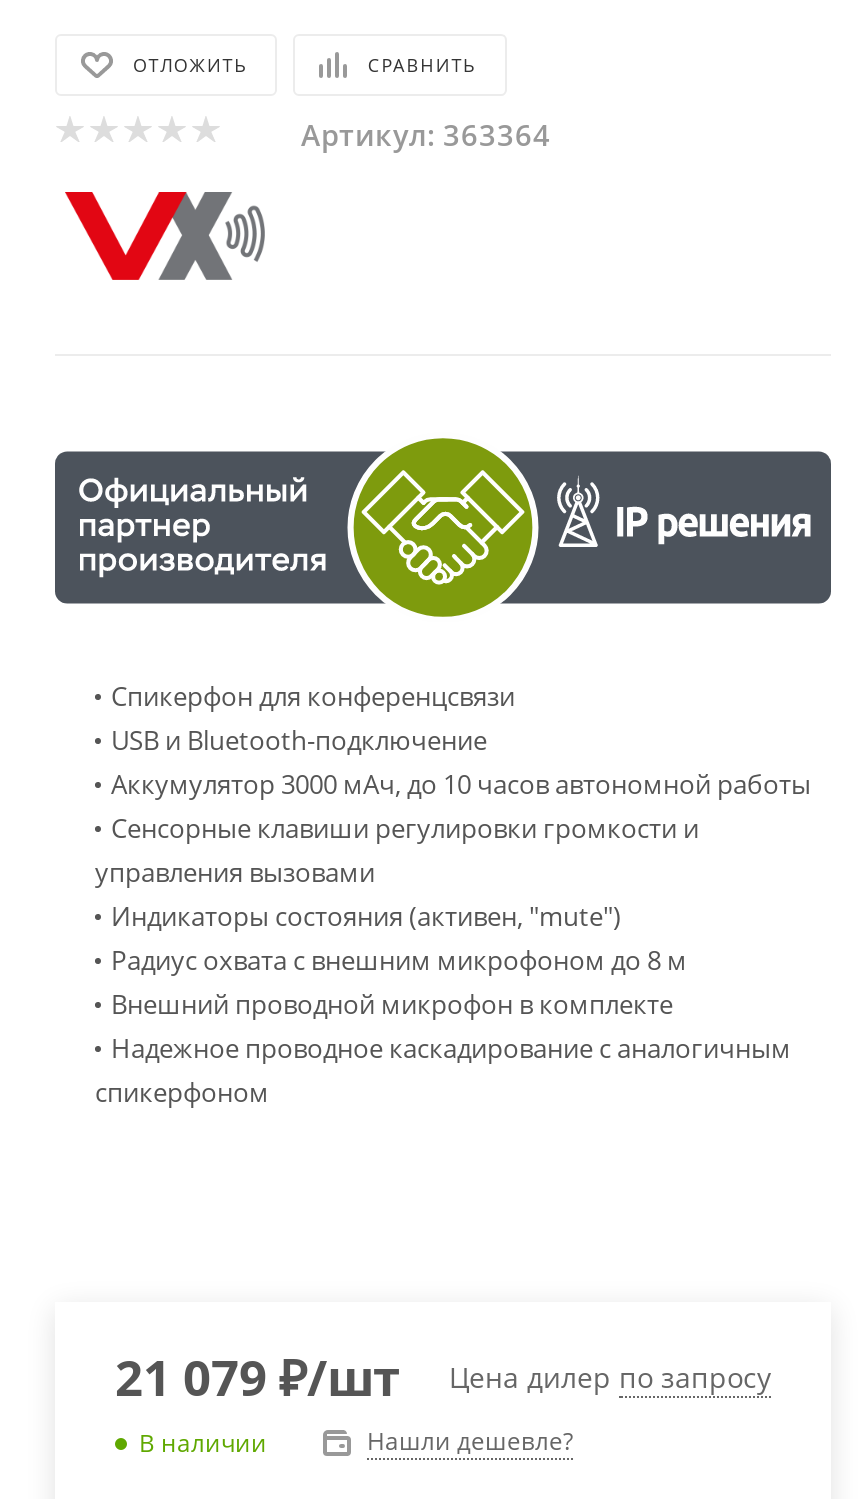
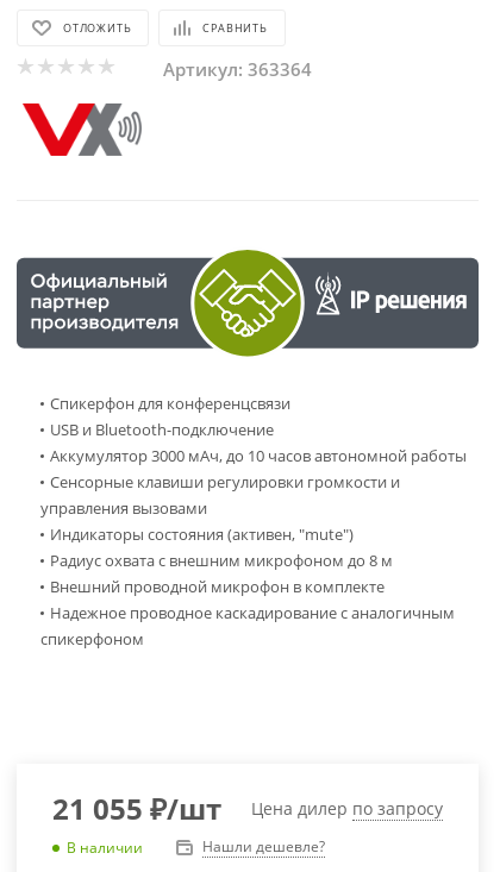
[115,1345,771,1411] 21 079 ₽/шт Цена дилер по запросу -> [52,789,443,828] 21 055 ₽/шт Цена дилер по запросу

